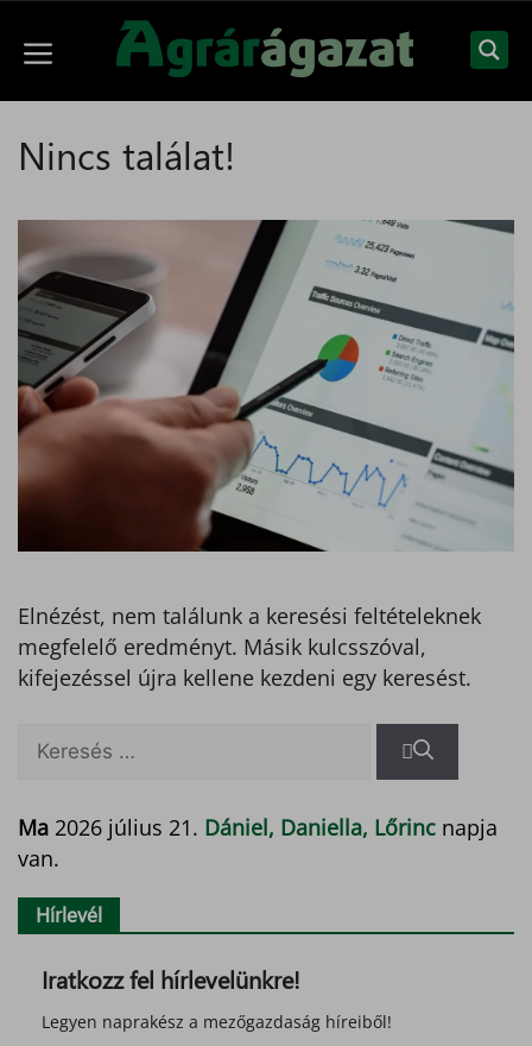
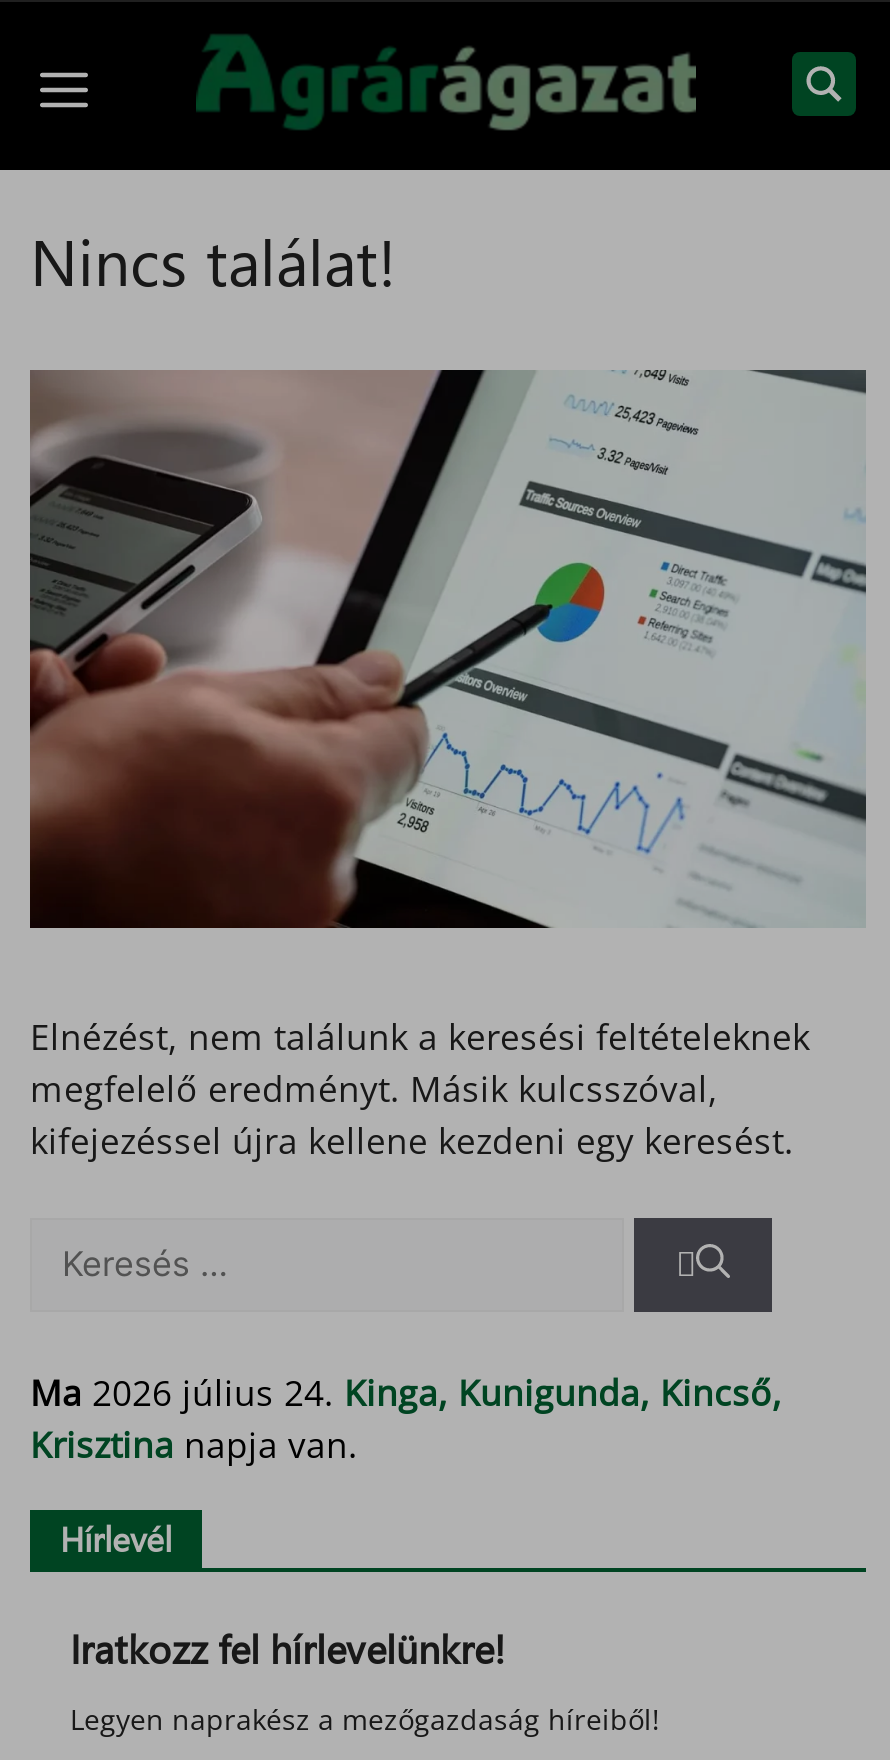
[18,812,498,872] Ma 2026 július 21. Dániel, Daniella, Lőrinc napja | van. -> [30,1367,782,1467] Ma 2026 július 24. Kinga, Kunigunda, Kincső, | Krisztina napja van.

